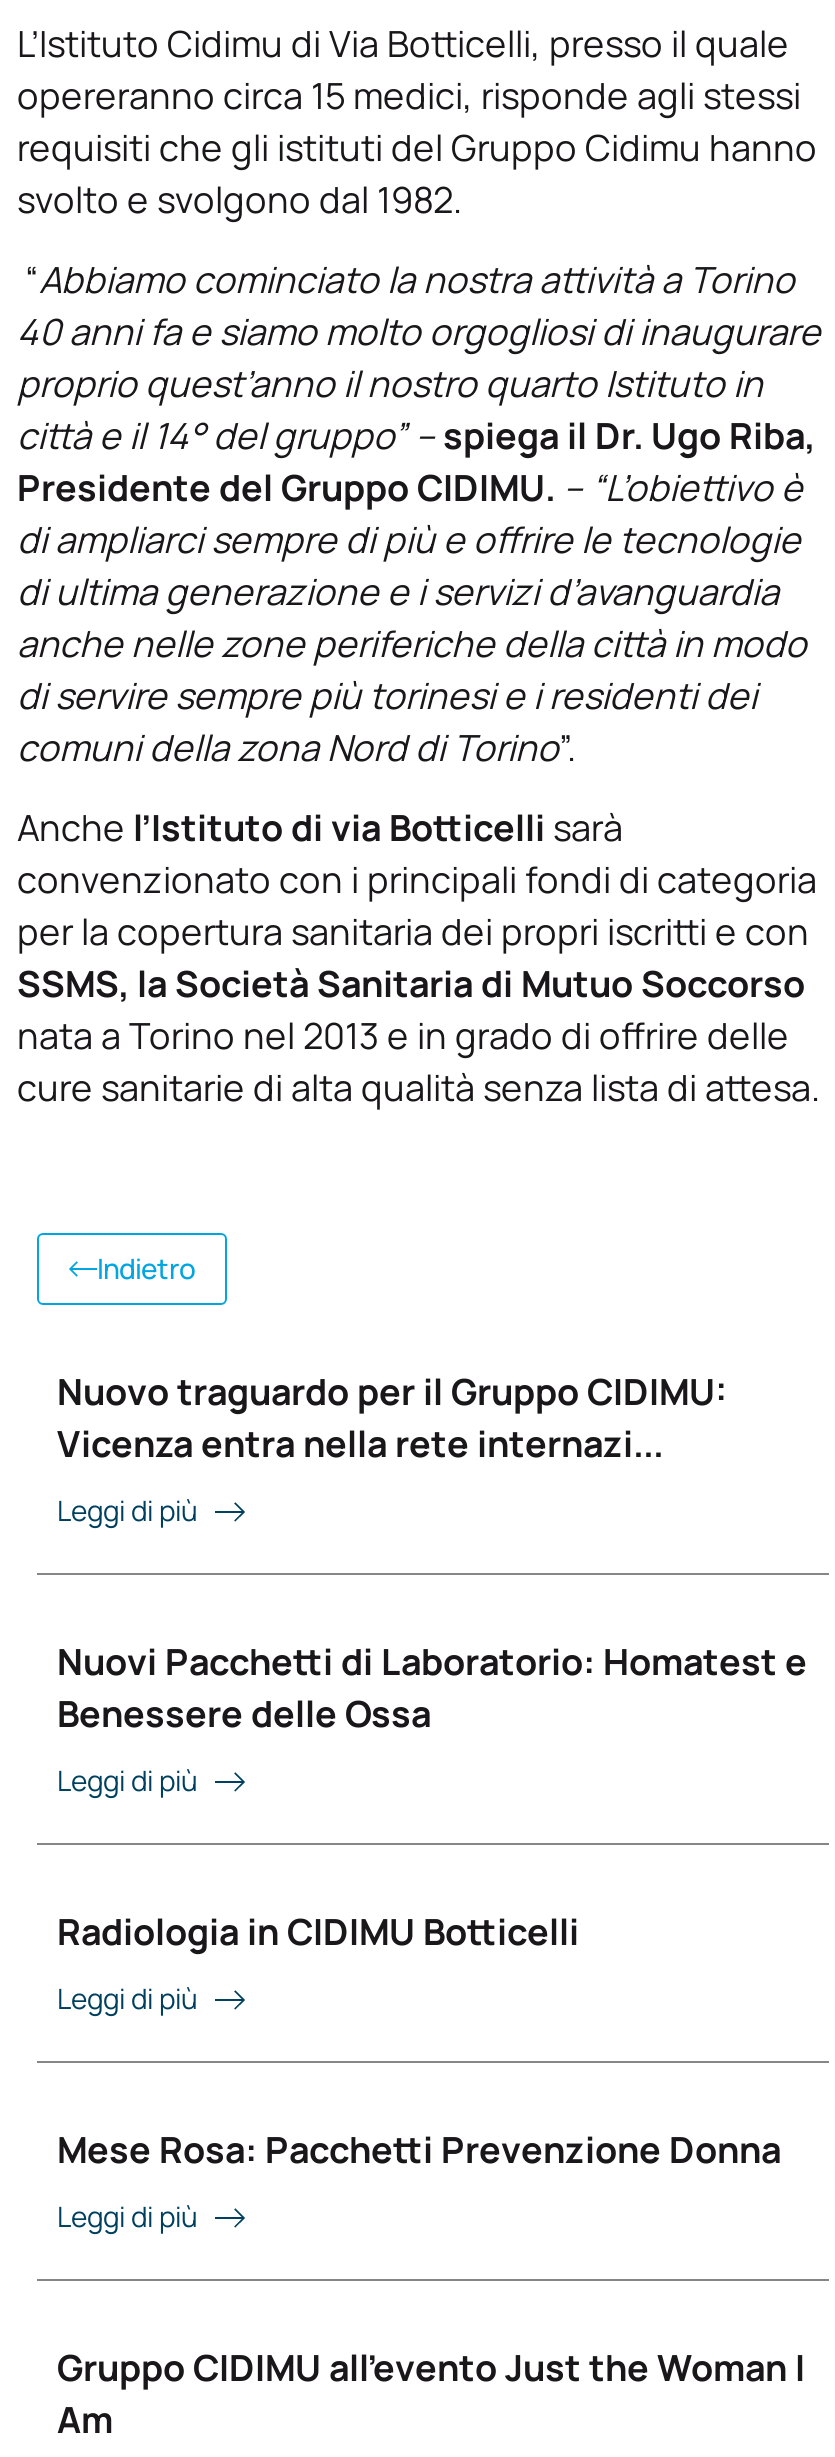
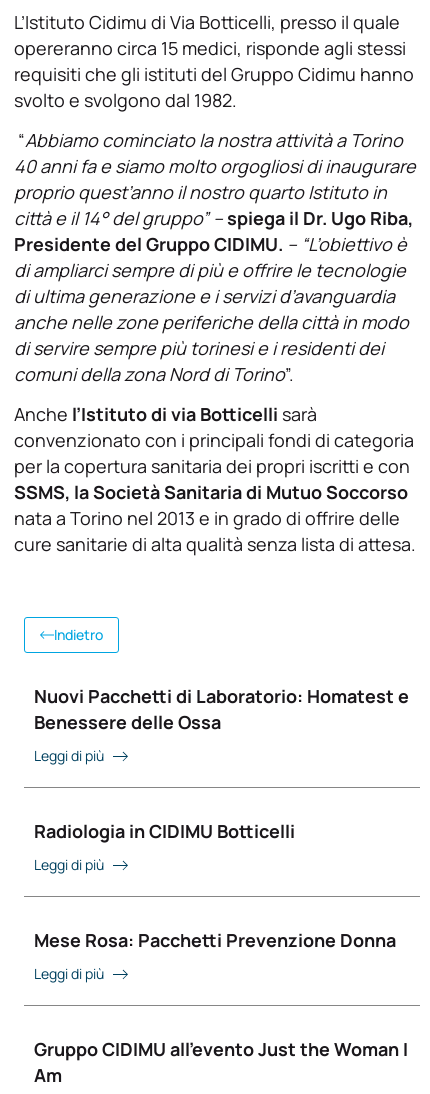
[57,1368,727,1530] Nuovo traguardo per il Gruppo CIDIMU: | Vicenza entra nella rete internazi... | Leggi di più -> none

